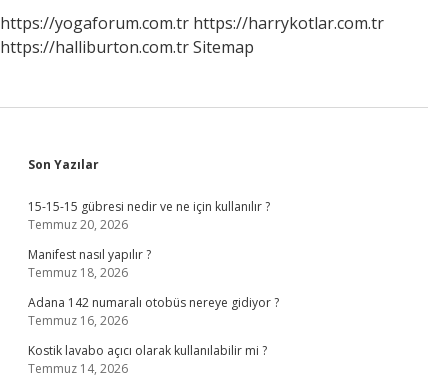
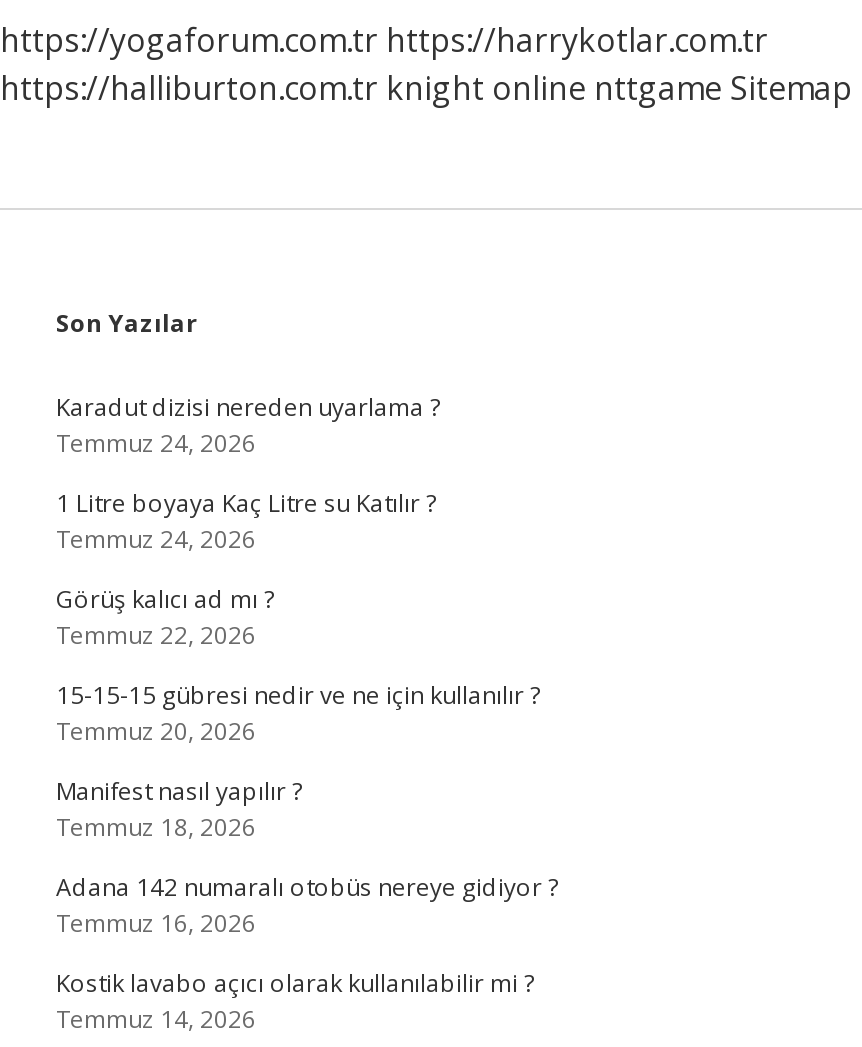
[0,36,254,58] https://halliburton.com.tr Sitemap -> [0,66,852,110] https://halliburton.com.tr knight online nttgame Sitemap
none -> [56,390,440,652] Karadut dizisi nereden uyarlama ? | Temmuz 24, 2026 | 1 Litre boyaya Kaç Litre su Katılır ? | Temmuz 24, 2026 | Görüş kalıcı ad mı ? | Temmuz 22, 2026

